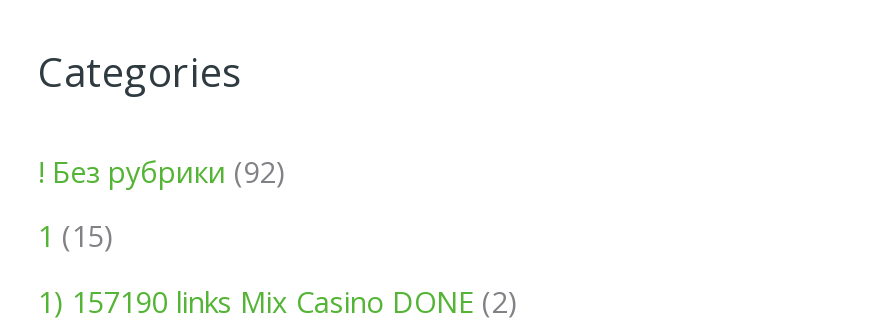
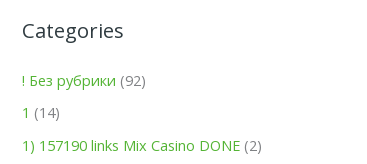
[38,215,114,255] 1 (15) -> [22,102,60,122] 1 (14)

